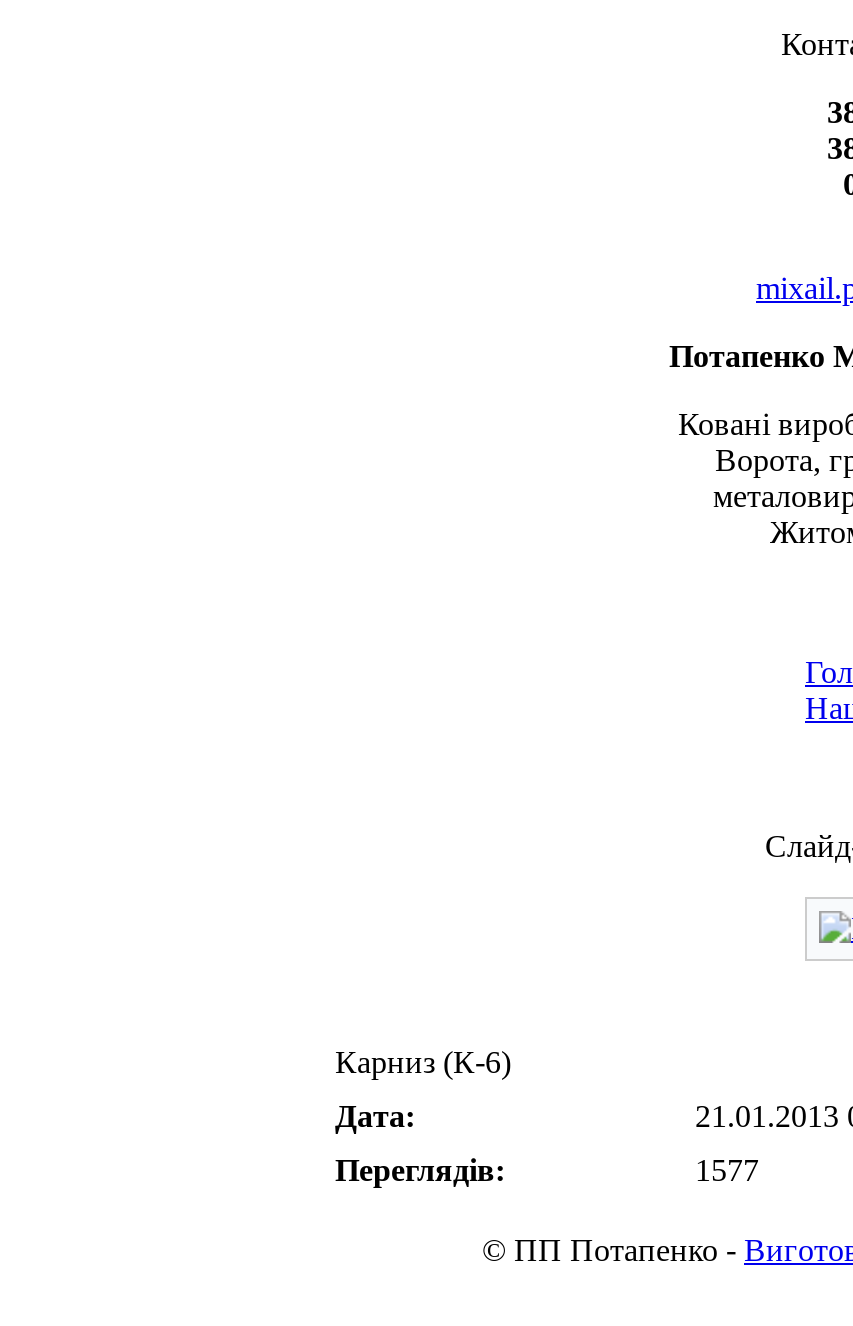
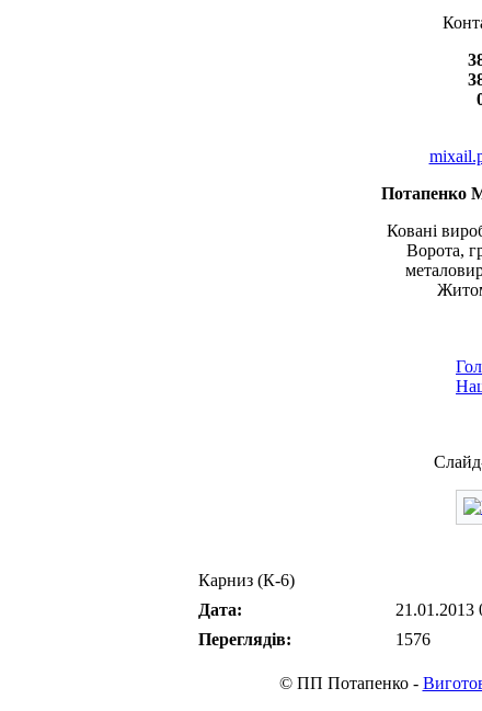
[695,1153,759,1187] 1577 -> [395,630,431,649] 1576

